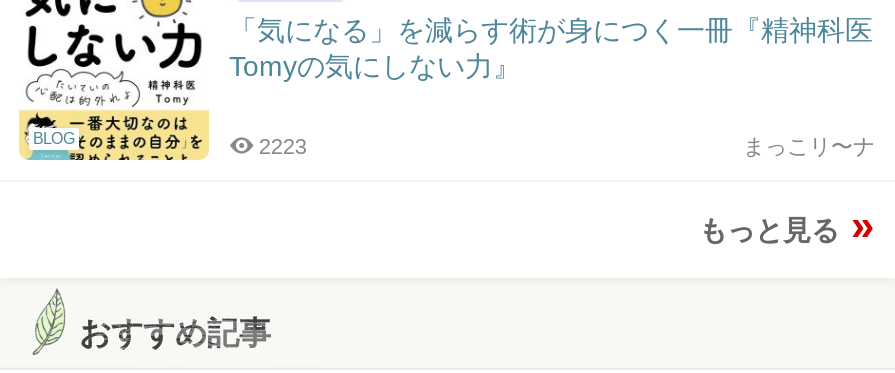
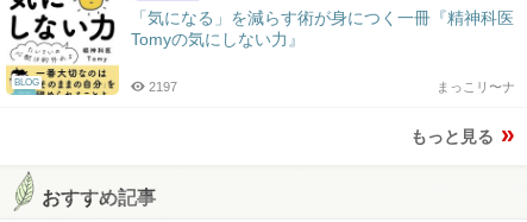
[259,134,307,158] 2223 -> [149,79,177,94] 2197

